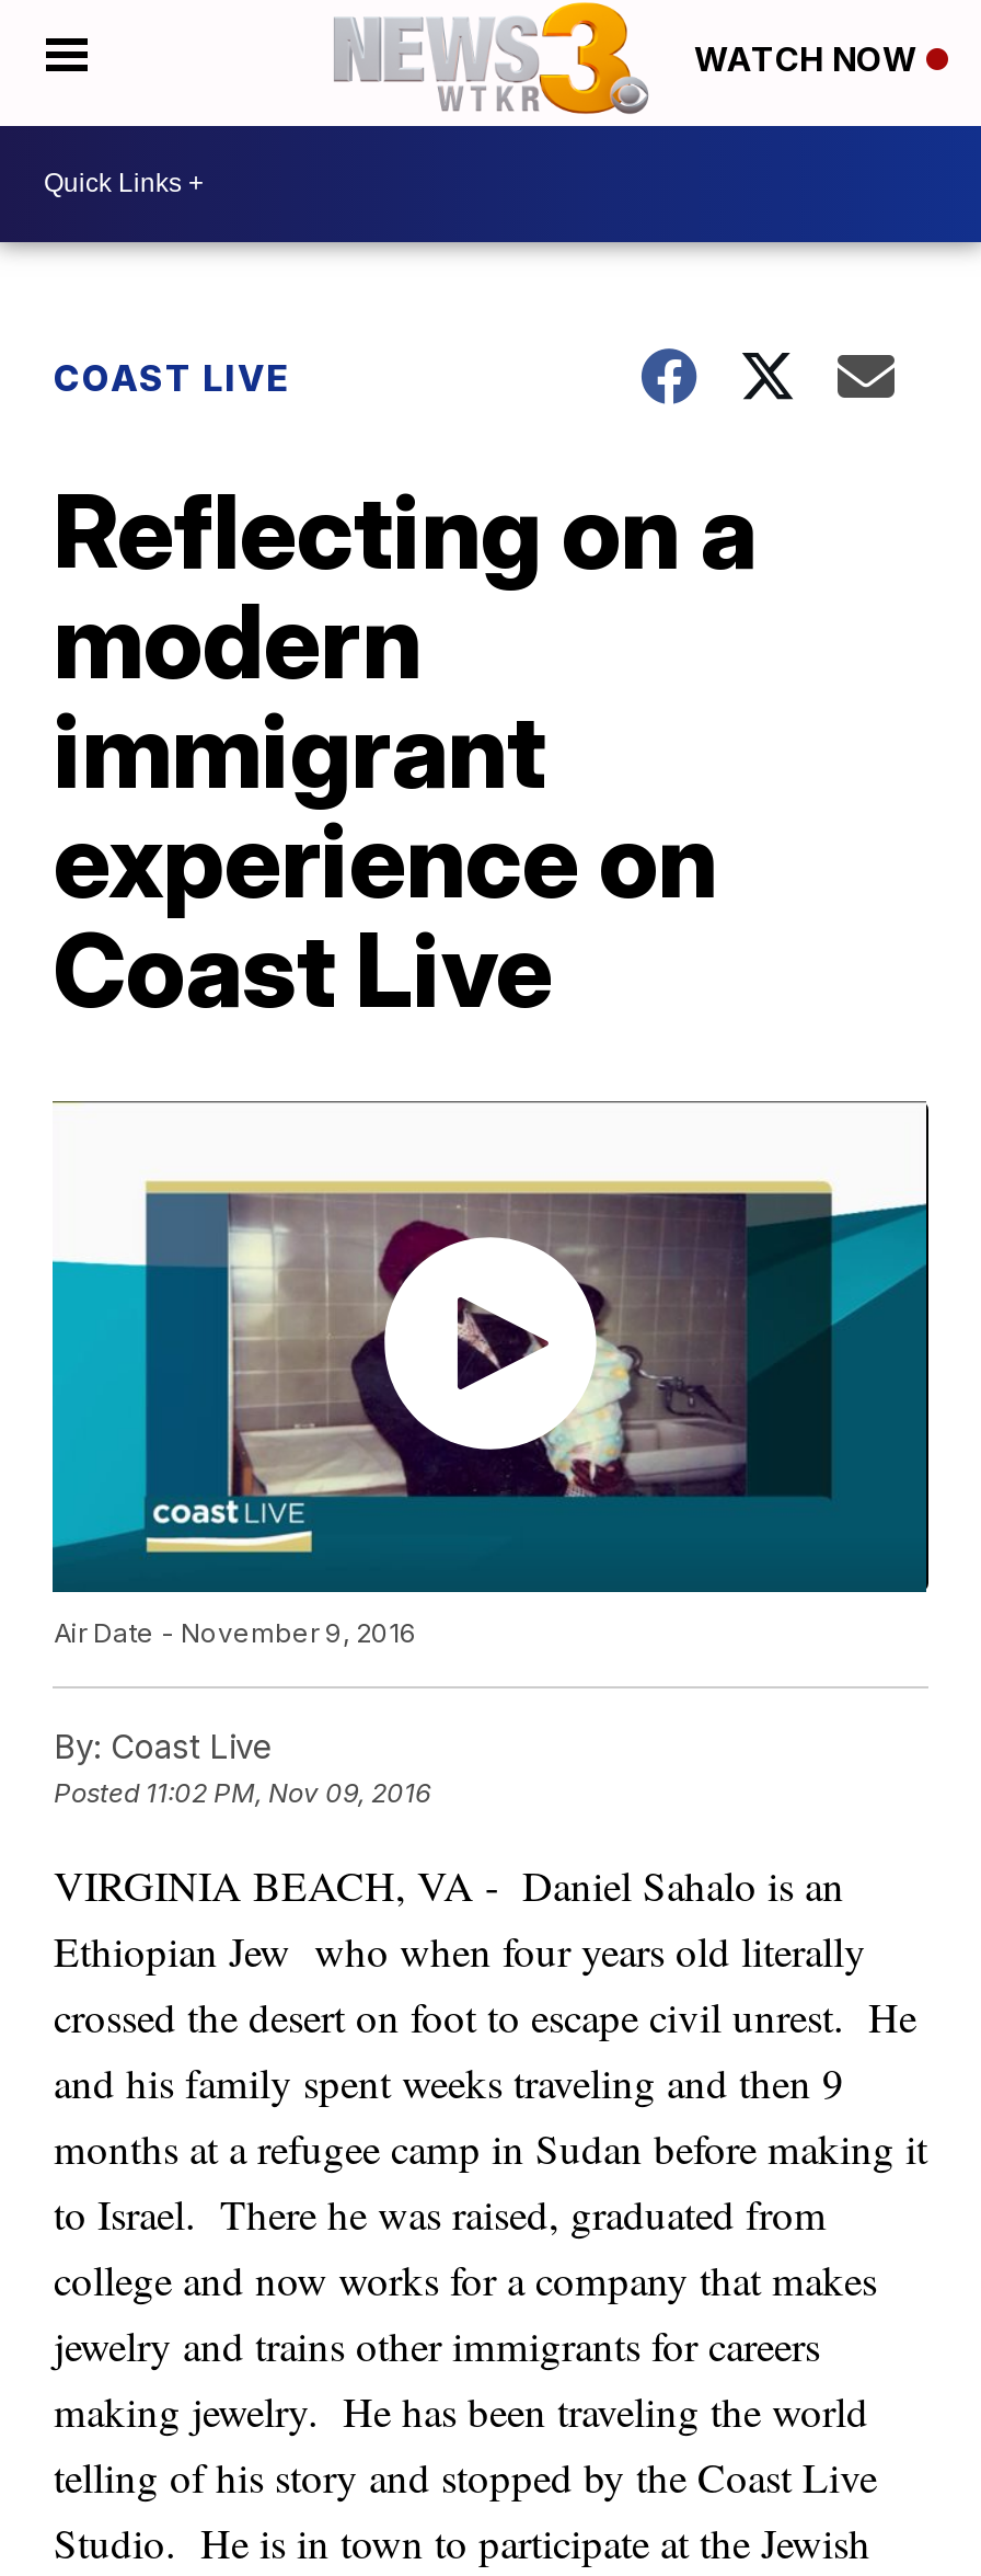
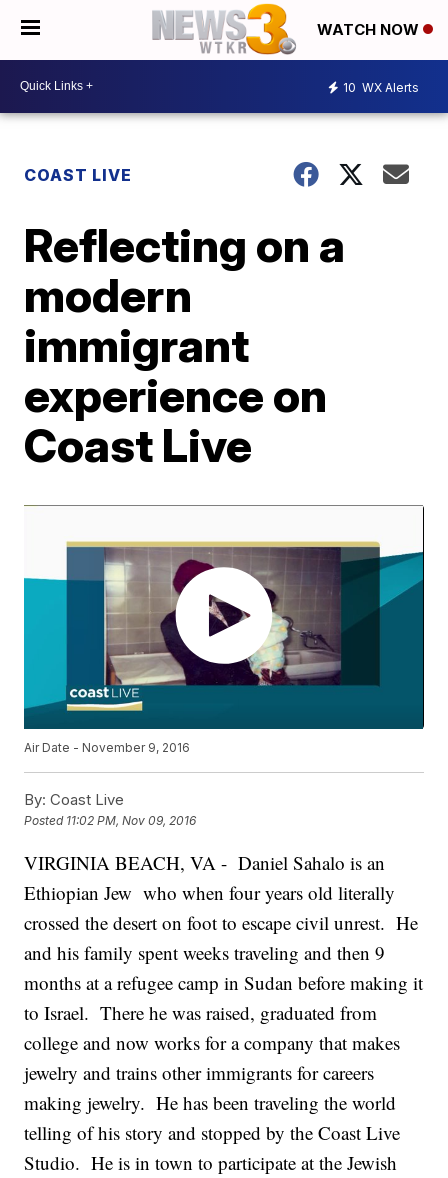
none -> [343,80,419,95] 10 WX Alerts

